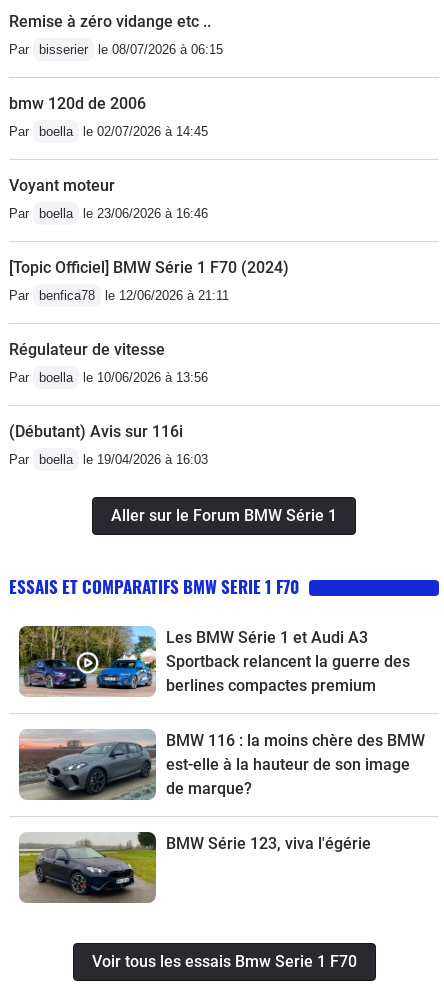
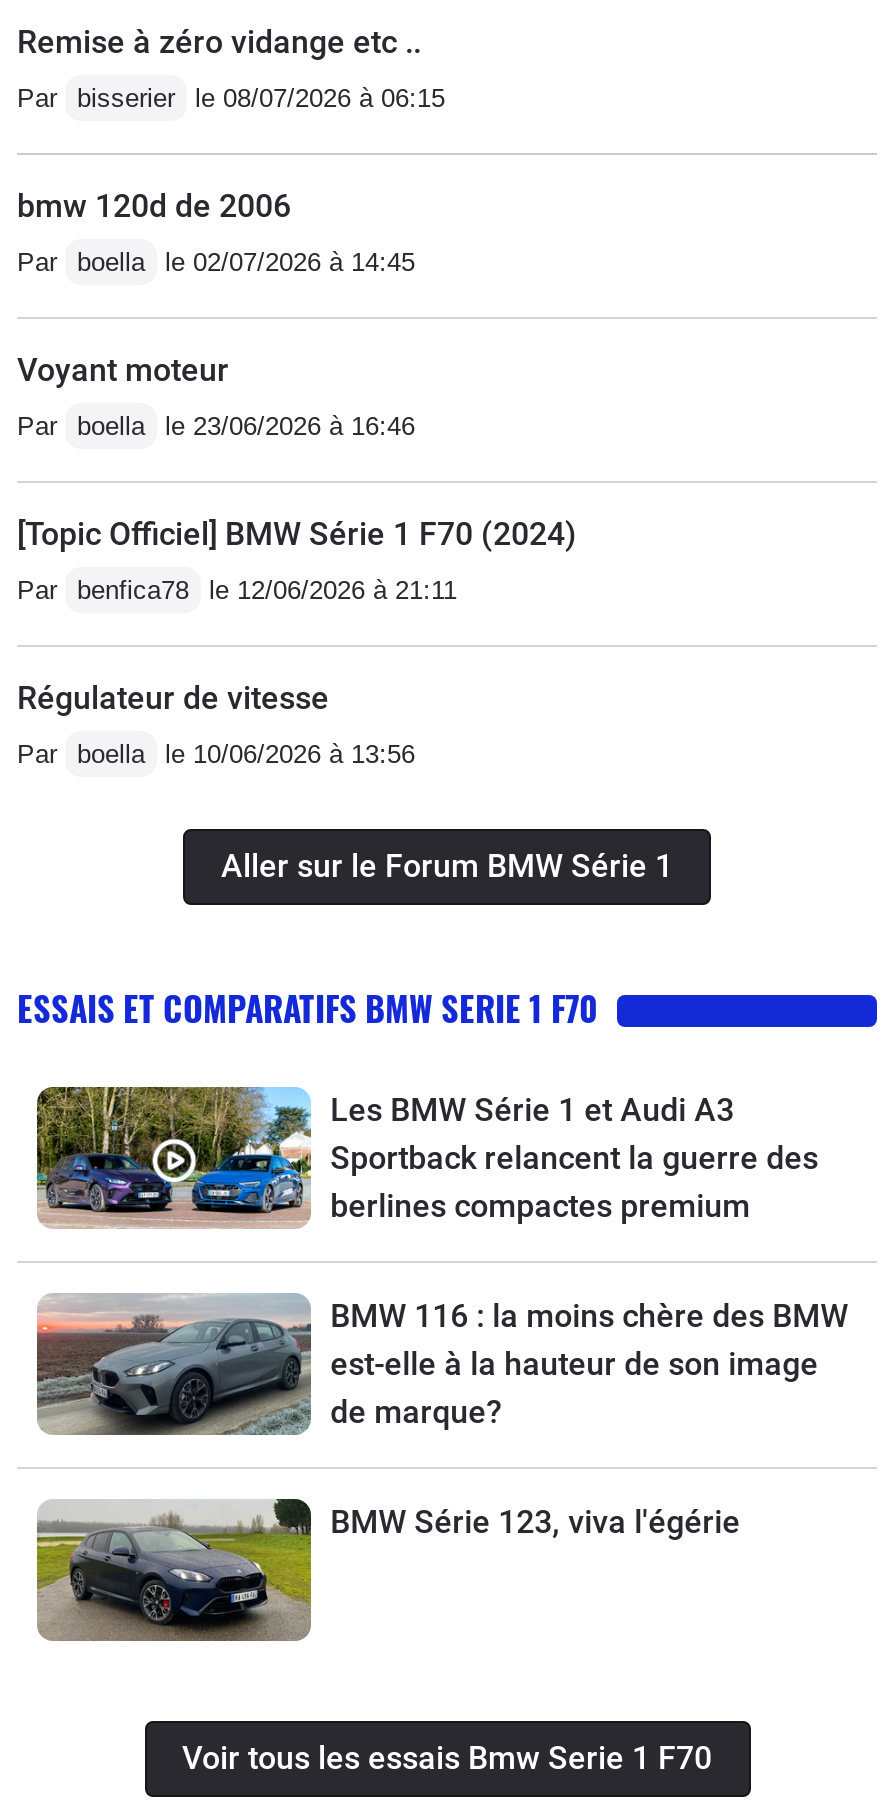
[9,422,208,467] (Débutant) Avis sur 116i | Par boella le 19/04/2026 à 16:03 -> none

